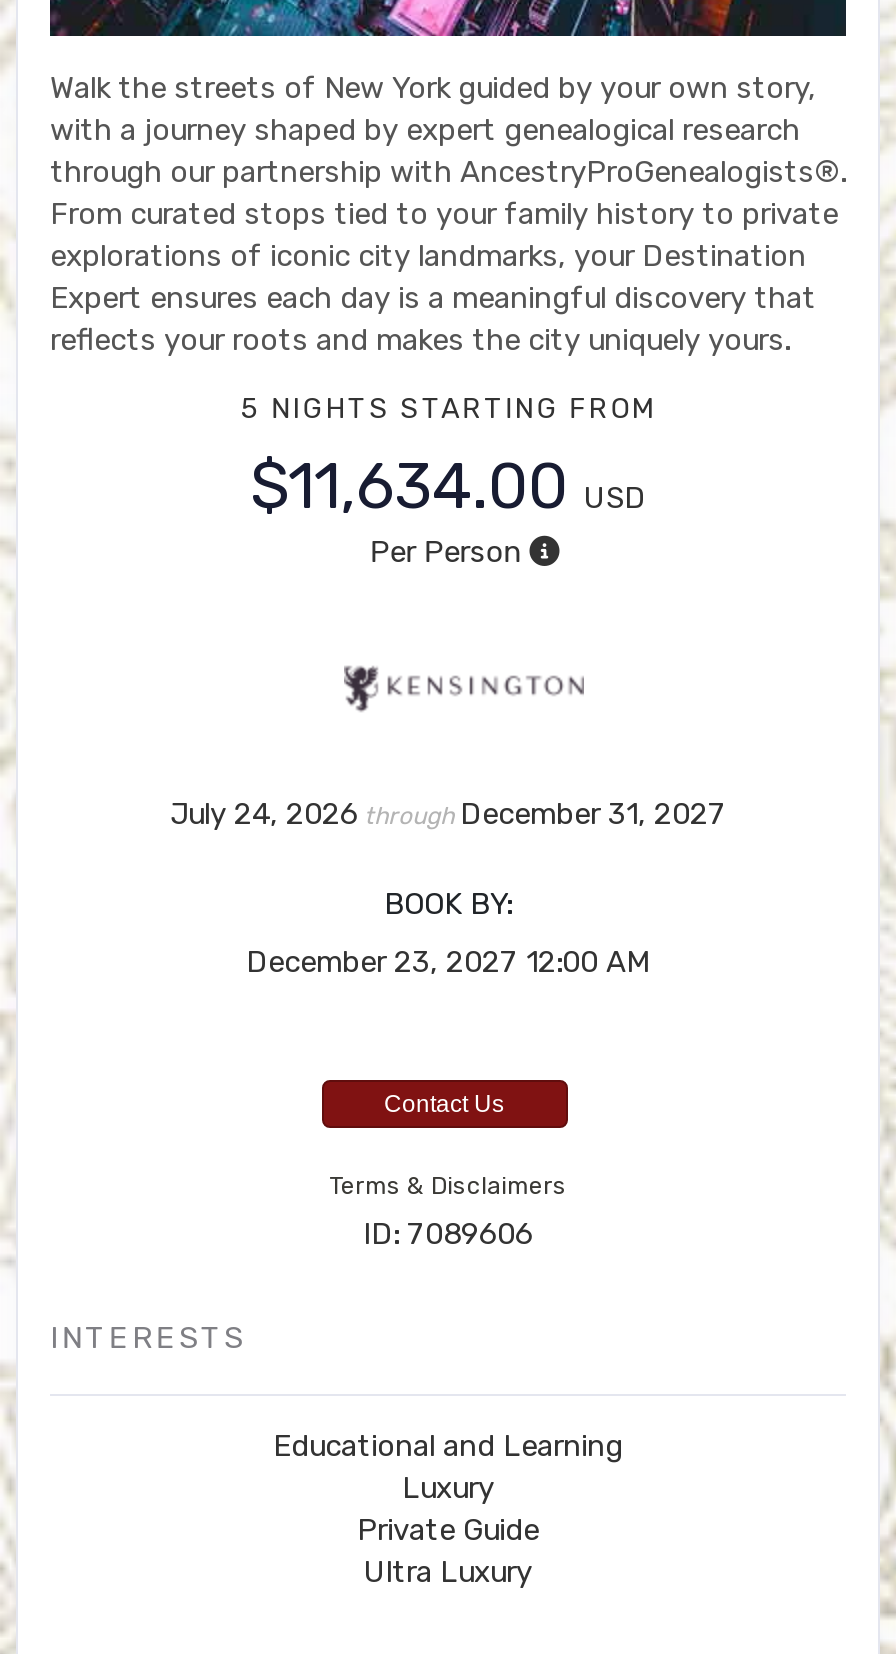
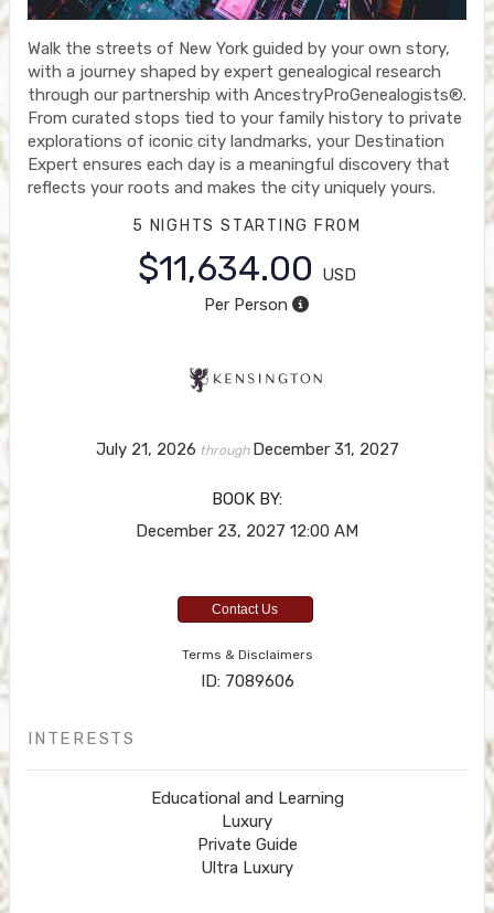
[170,796,726,832] July 24, 2026 through December 31, 2027 -> [95,439,399,459] July 21, 2026 through December 31, 2027

